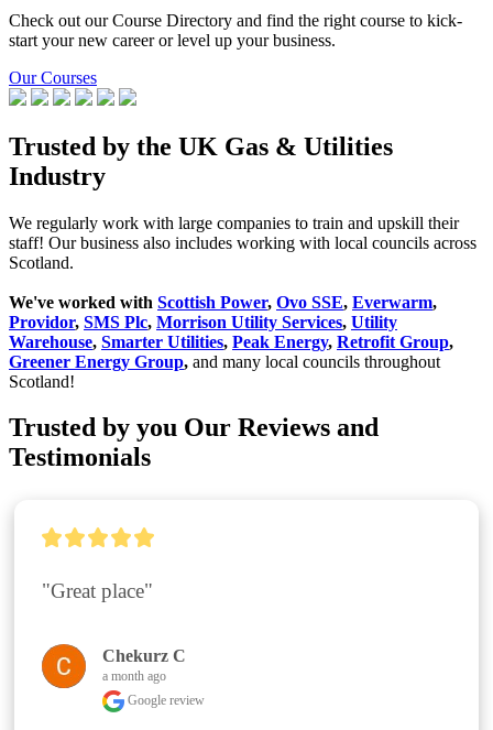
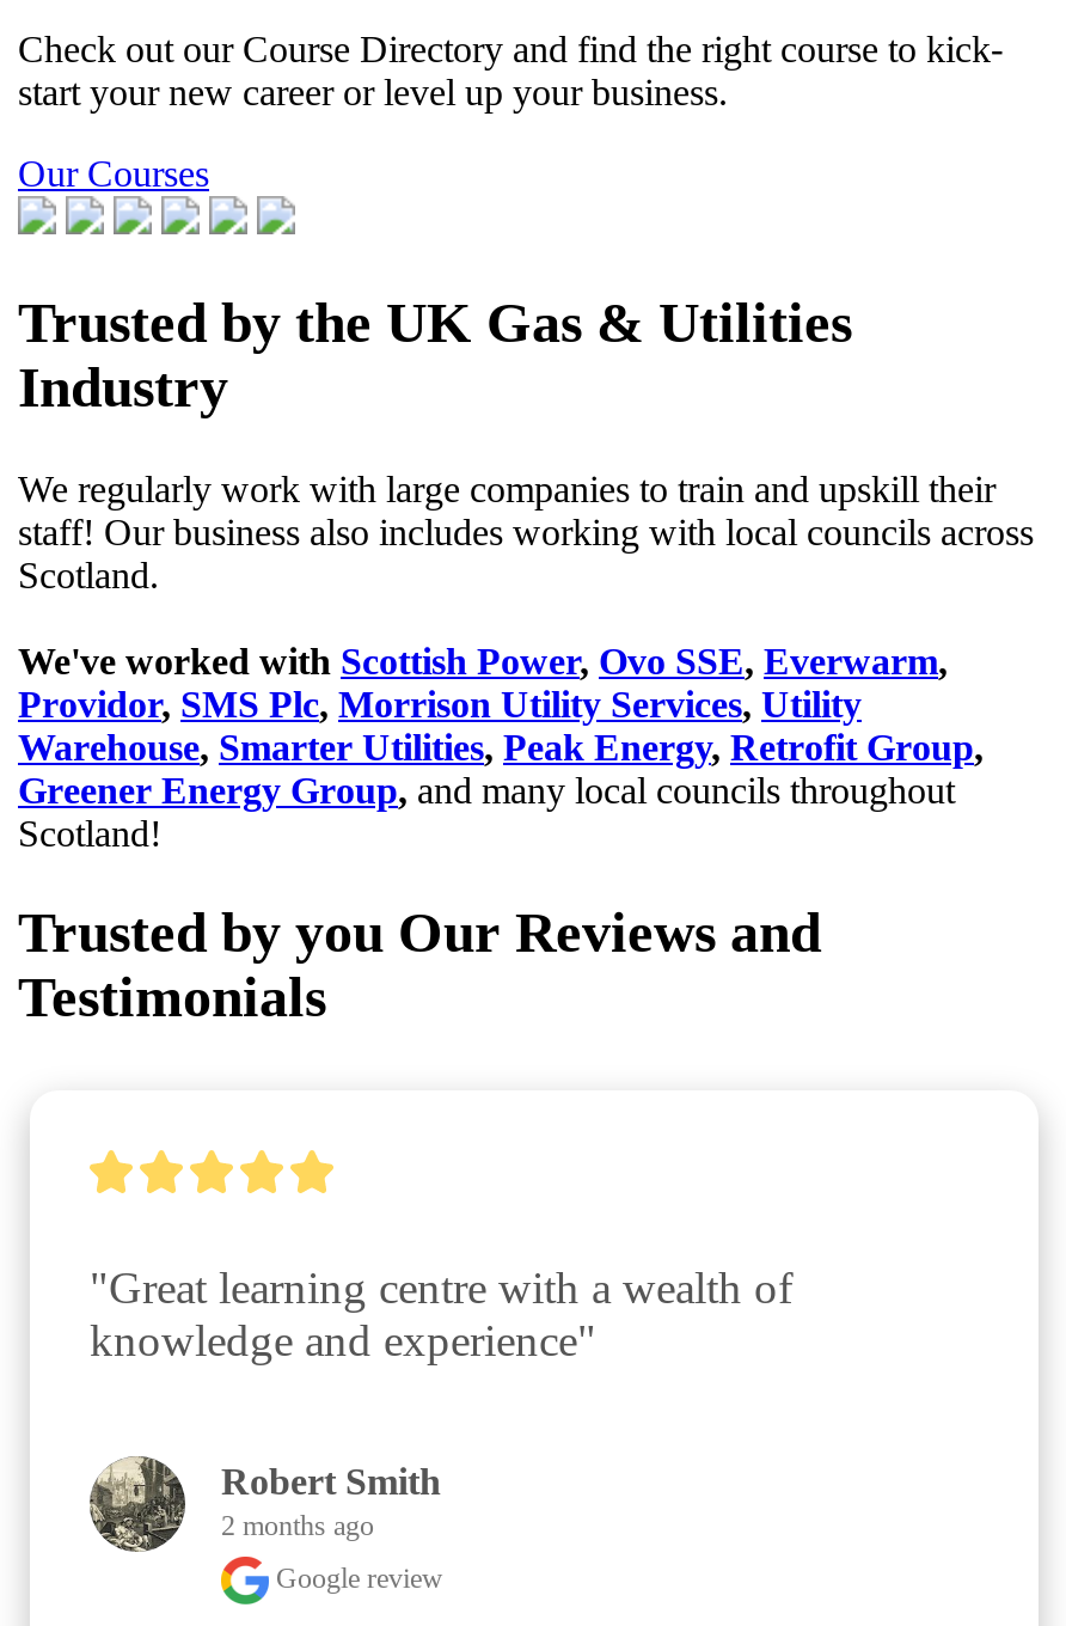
[42,579,153,602] "Great place" -> [90,1262,792,1364] "Great learning centre with a wealth of | knowledge and experience"
[41,643,186,689] [image] | Chekurz C | a month ago -> [87,1456,441,1554] [image] | Robert Smith | 2 months ago

